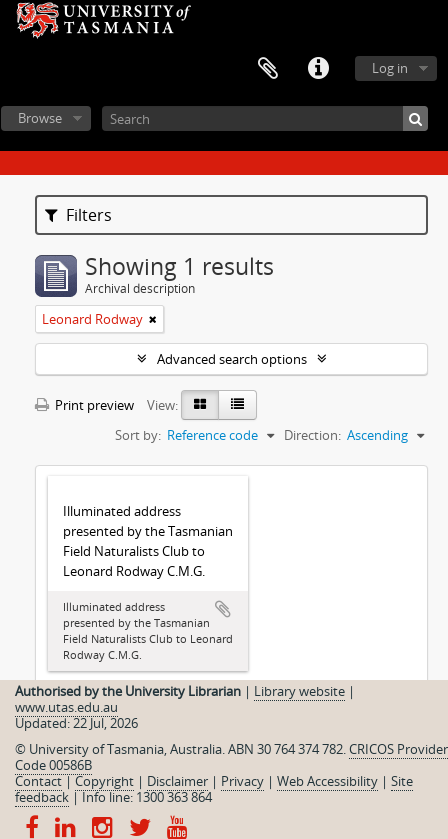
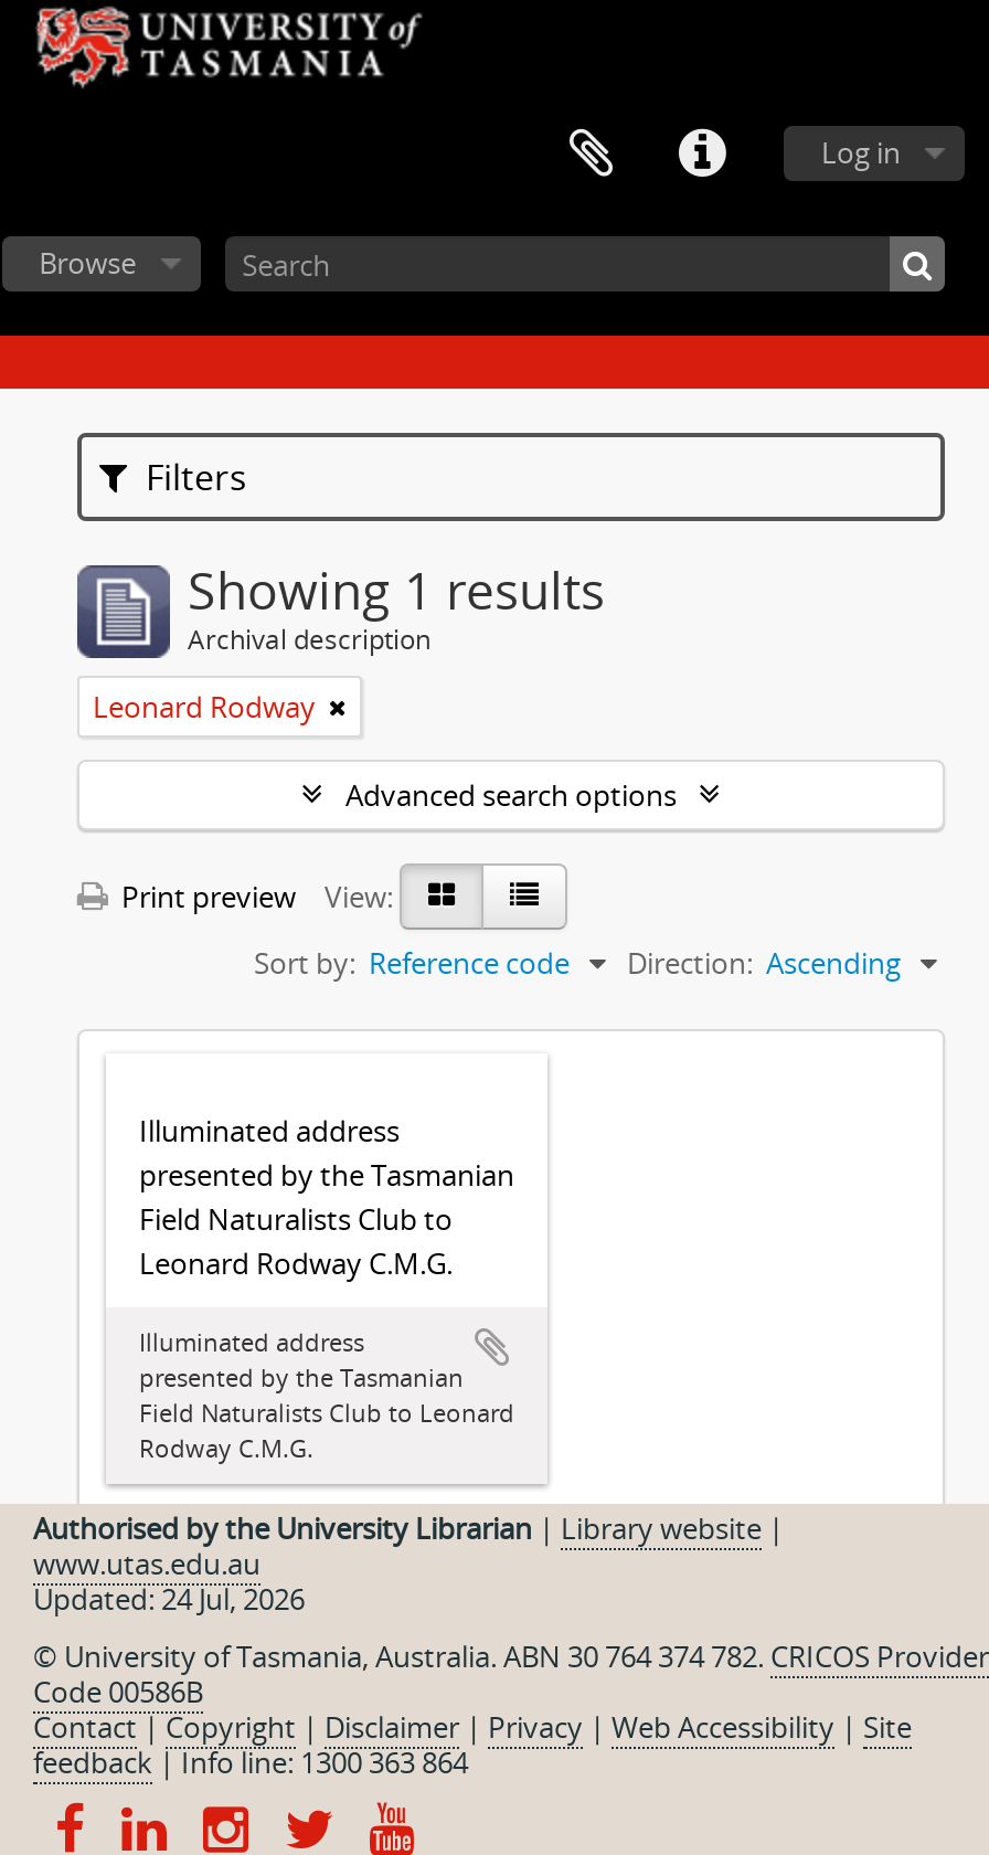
[15,714,138,732] Updated: 22 Jul, 2026 -> [33,1579,305,1619] Updated: 24 Jul, 2026

